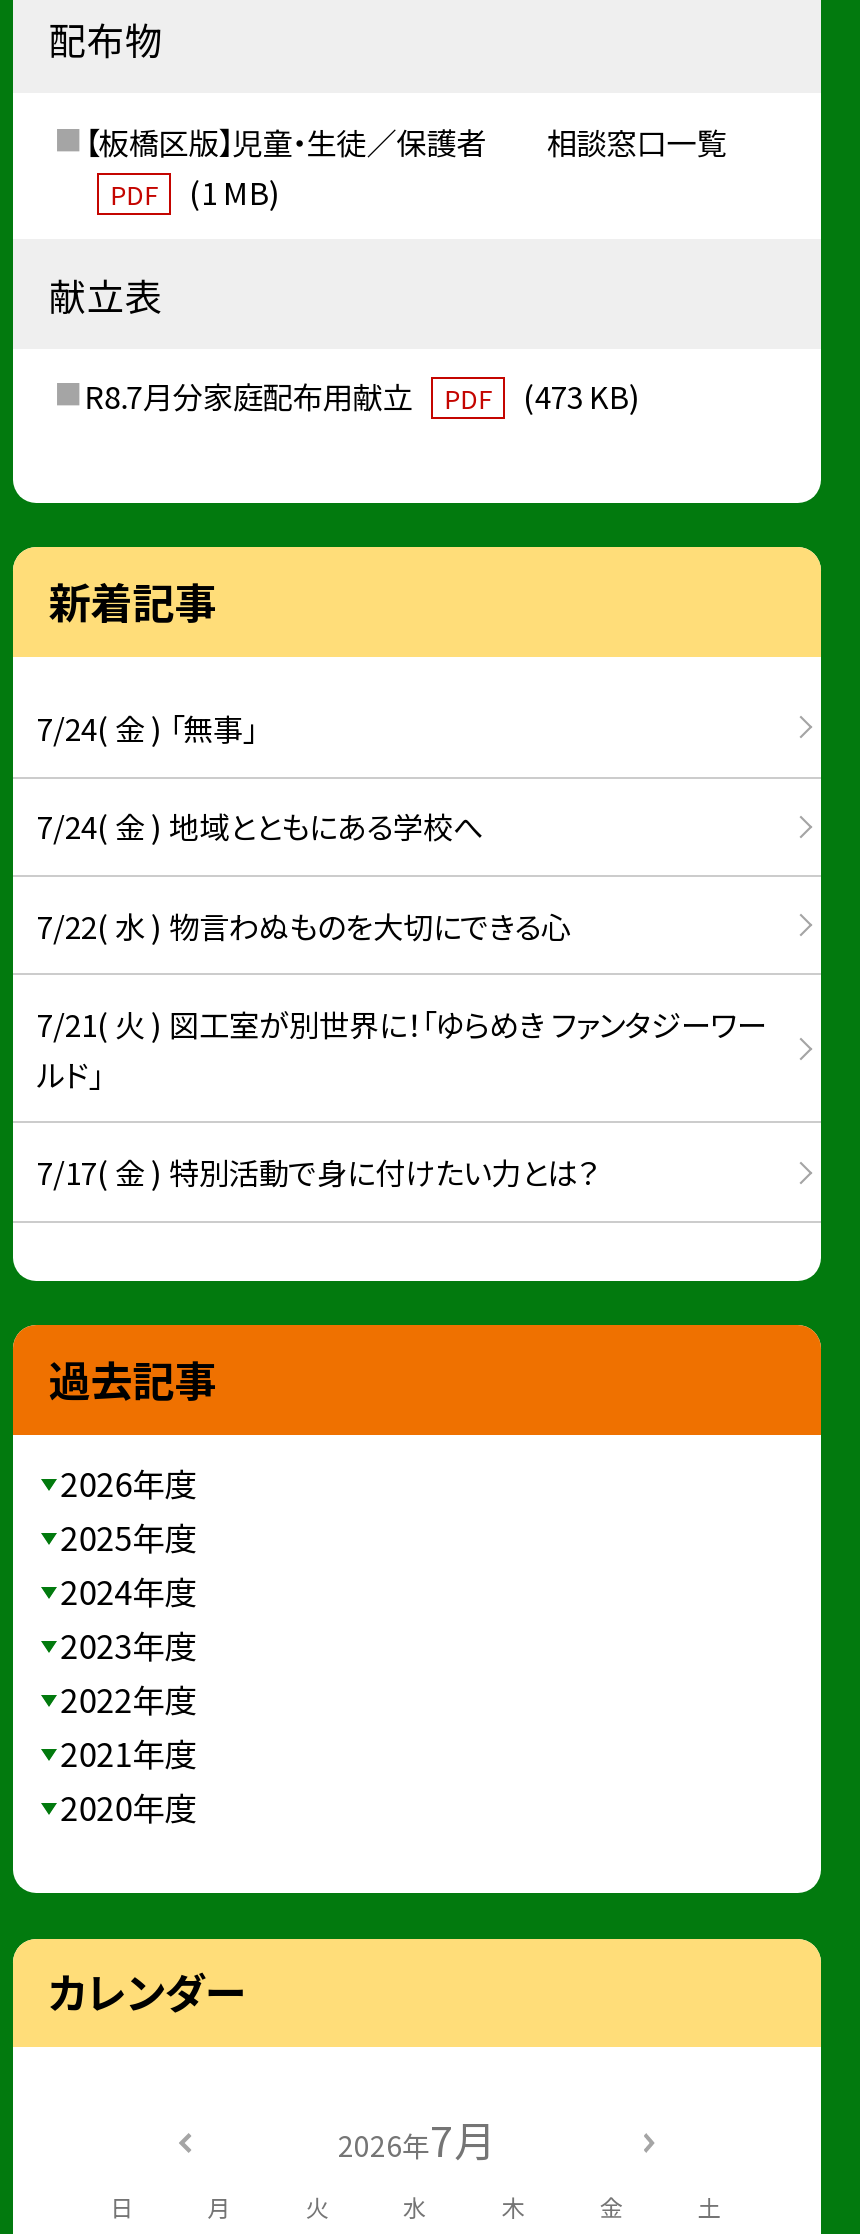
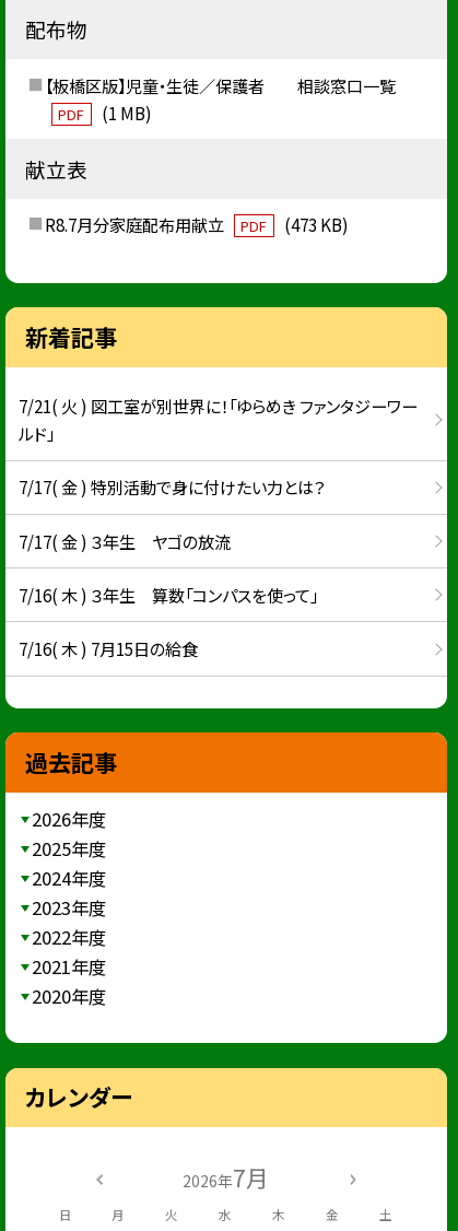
[37,705,571,946] 7/24( 金 ) 「無事」 | 7/24( 金 ) 地域とともにある学校へ | 7/22( 水 ) 物言わぬものを大切にできる心 -> none
moved [37,1001,767,1193] -> [19,394,418,499]: 7/21( 火 ) 図工室が別世界に！「ゆらめき ファンタジーワー | ルド」 | 7/17( 金 ) 特別活動で身に付けたい力とは？
none -> [19,529,318,660] 7/17( 金 ) ３年生 ヤゴの放流 | 7/16( 木 ) ３年生 算数「コンパスを使って」 | 7/16( 木 ) 7月15日の給食

